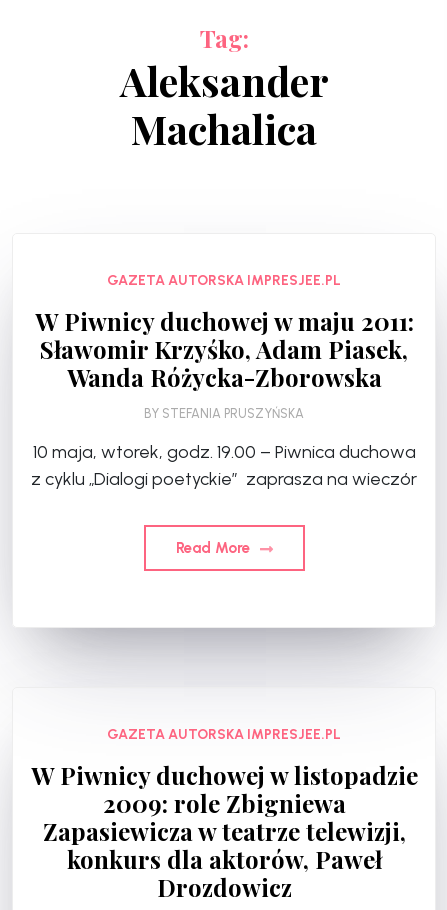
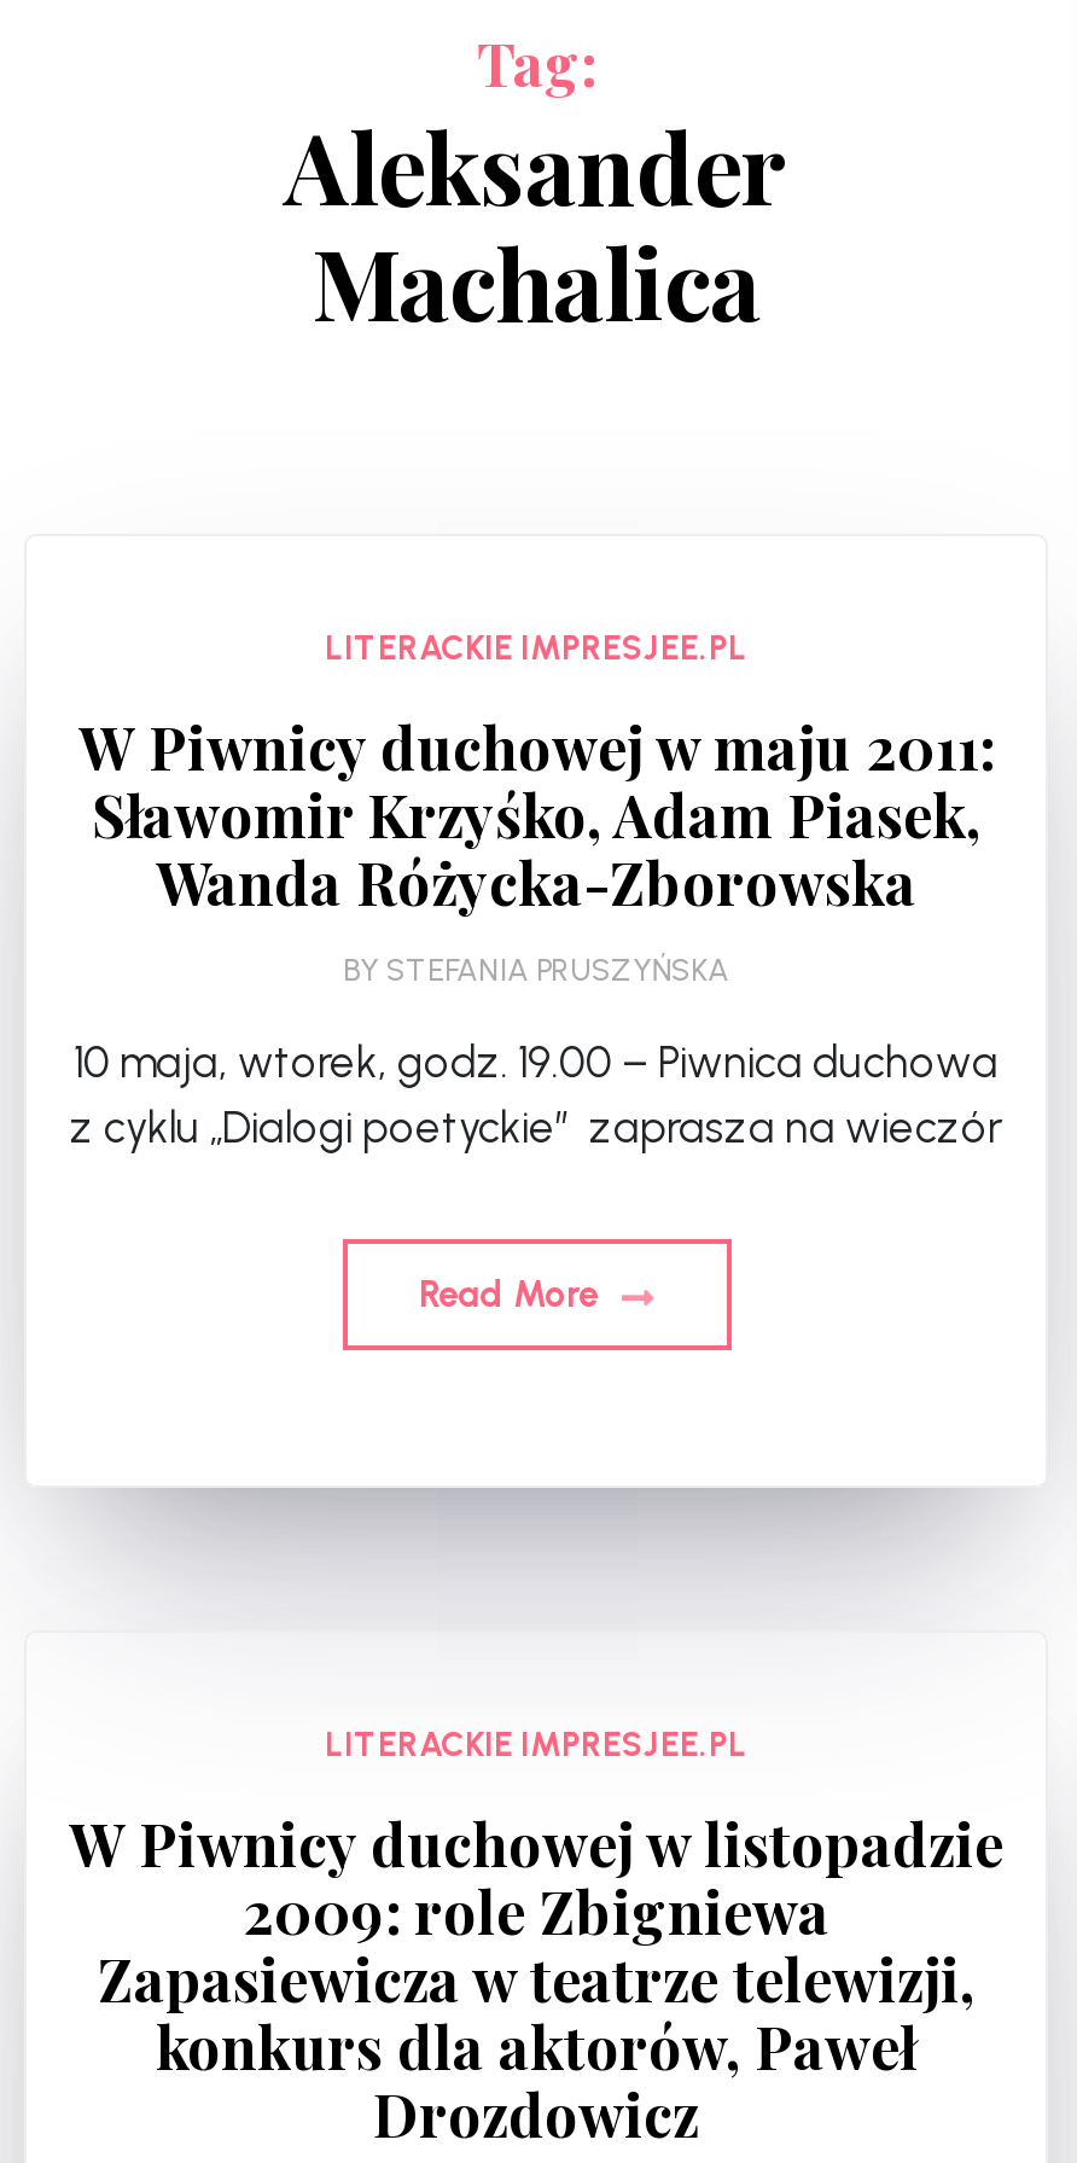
[107,272,341,289] GAZETA AUTORSKA IMPRESJEE.PL -> [325,628,747,669] LITERACKIE IMPRESJEE.PL
[107,726,341,743] GAZETA AUTORSKA IMPRESJEE.PL -> [325,1725,747,1766] LITERACKIE IMPRESJEE.PL

